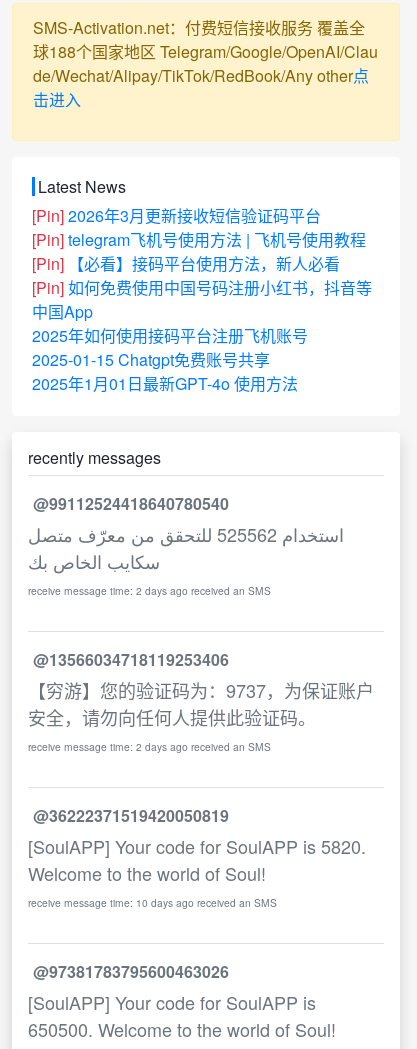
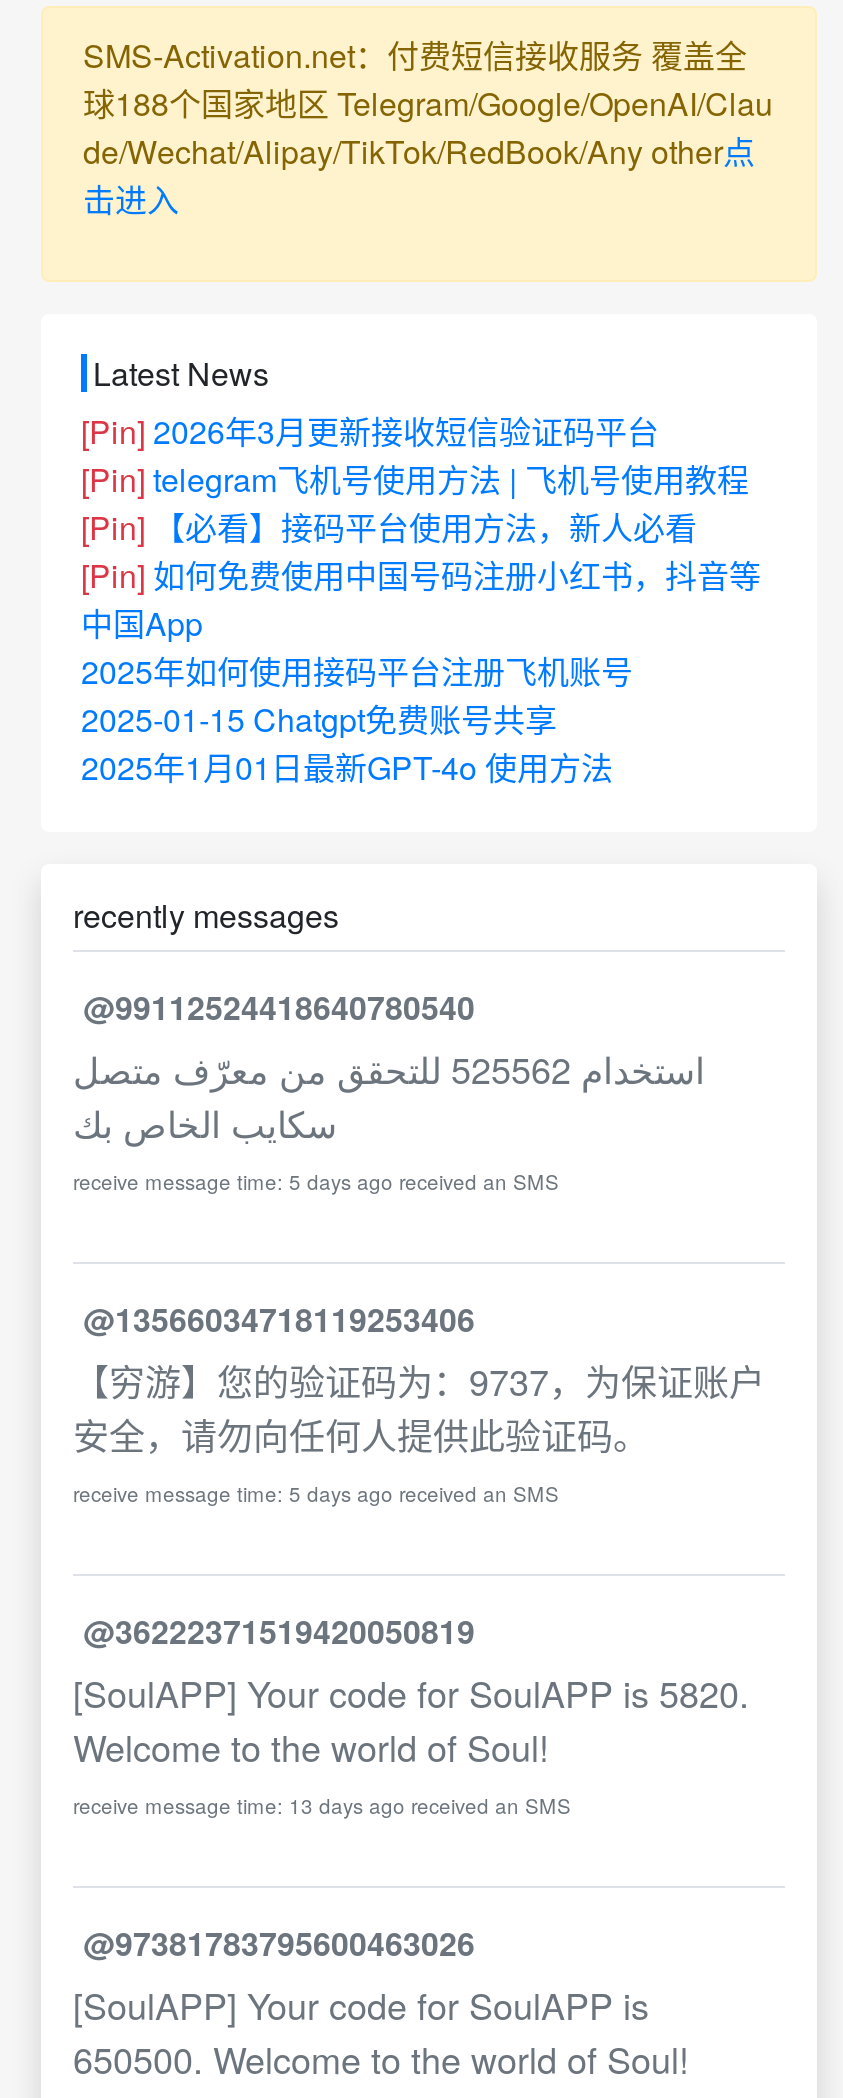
[28,583,271,598] receive message time: 2 days ago received an SMS -> [73,1166,559,1196] receive message time: 5 days ago received an SMS
[28,739,271,754] receive message time: 2 days ago received an SMS -> [73,1478,559,1508] receive message time: 5 days ago received an SMS
[28,895,277,910] receive message time: 10 days ago received an SMS -> [73,1790,571,1820] receive message time: 13 days ago received an SMS

